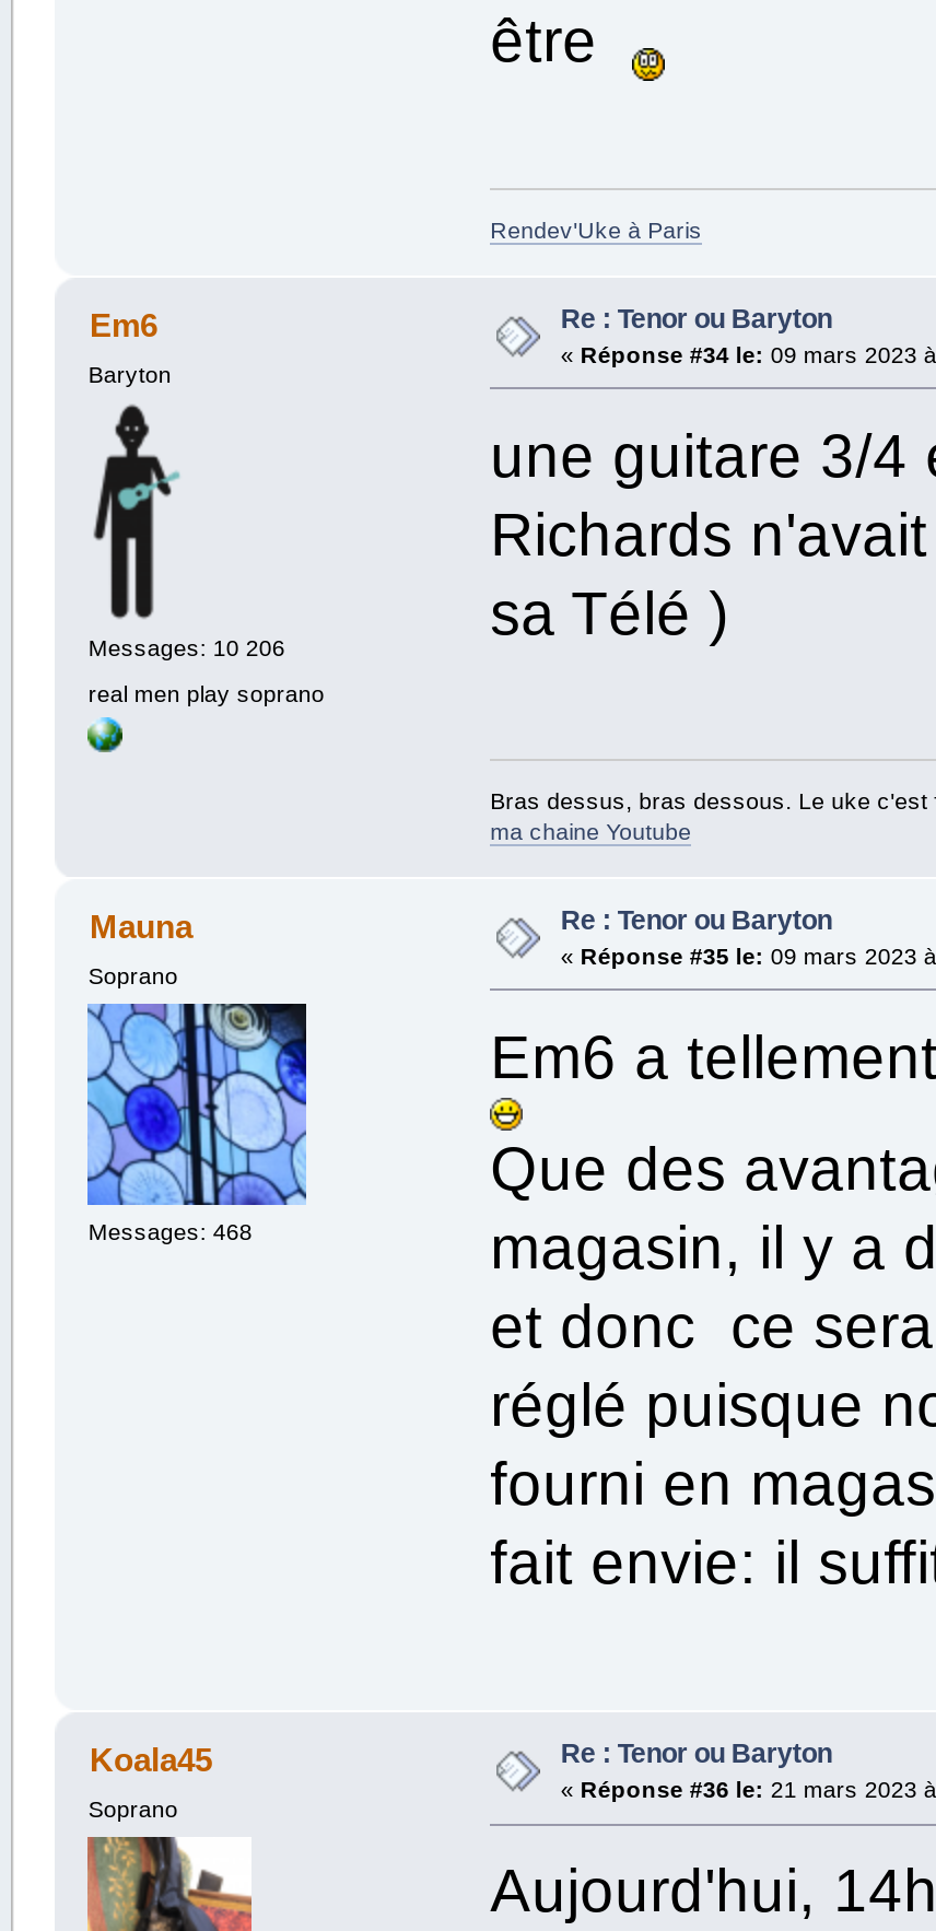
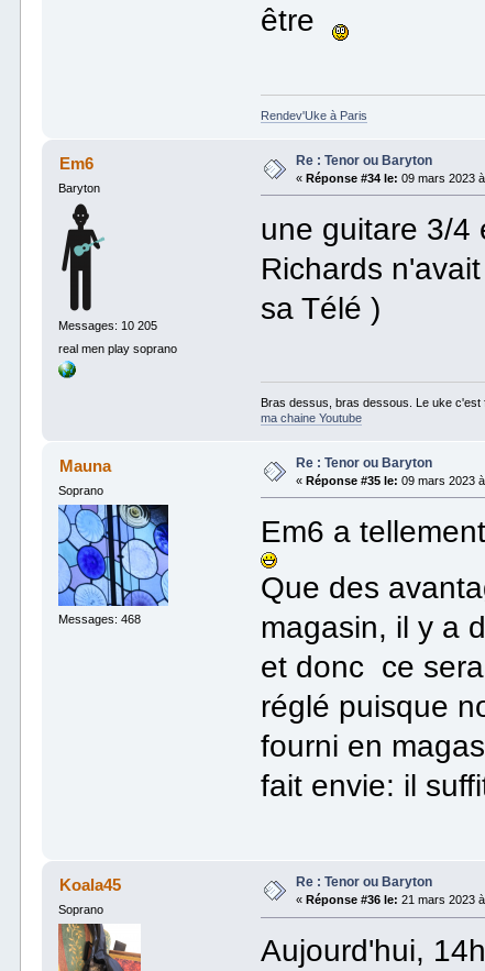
[88,634,285,660] Messages: 10 206 -> [59,319,158,332] Messages: 10 205

